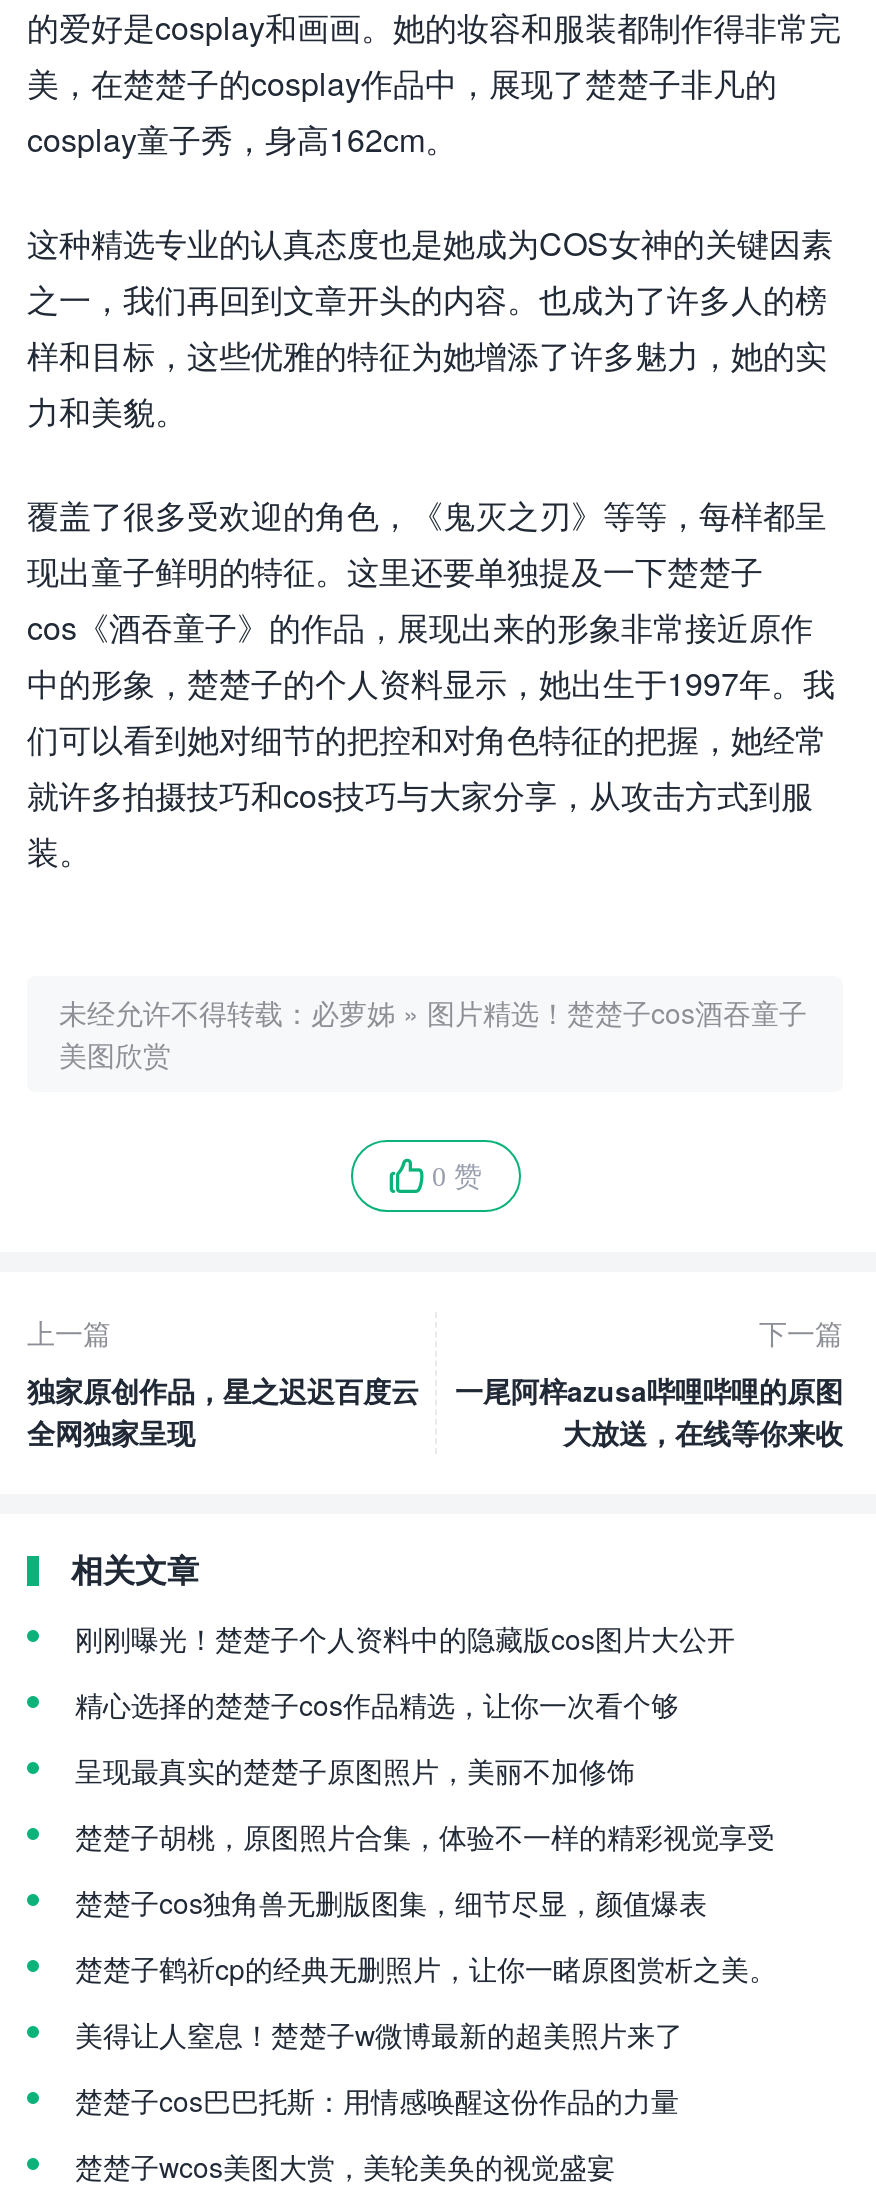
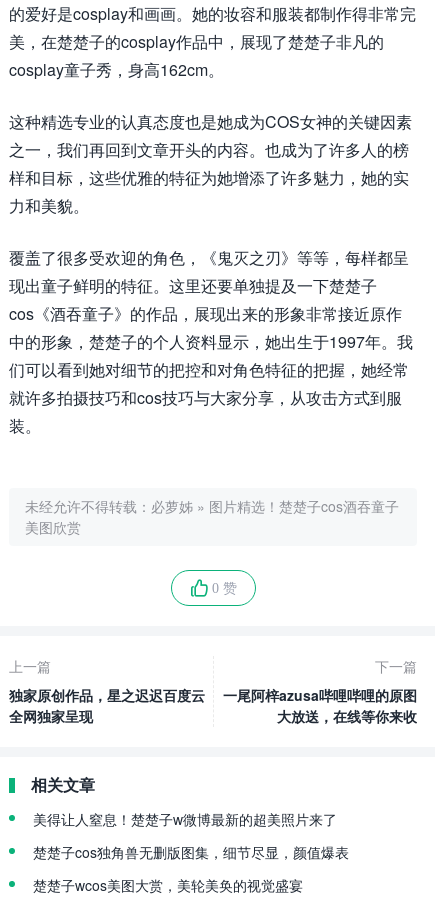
[75,1619,777,1989] 刚刚曝光！楚楚子个人资料中的隐藏版cos图片大公开 | 精心选择的楚楚子cos作品精选，让你一次看个够 | 呈现最真实的楚楚子原图照片，美丽不加修饰 | 楚楚子胡桃，原图照片合集，体验不一样的精彩视觉享受 | 楚楚子鹤祈cp的经典无删照片，让你一睹原图赏析之美。 -> none
moved [75,1883,707,1923] -> [33,842,349,862]: 楚楚子cos独角兽无删版图集，细节尽显，颜值爆表
[75,2081,679,2121] 楚楚子cos巴巴托斯：用情感唤醒这份作品的力量 -> none

